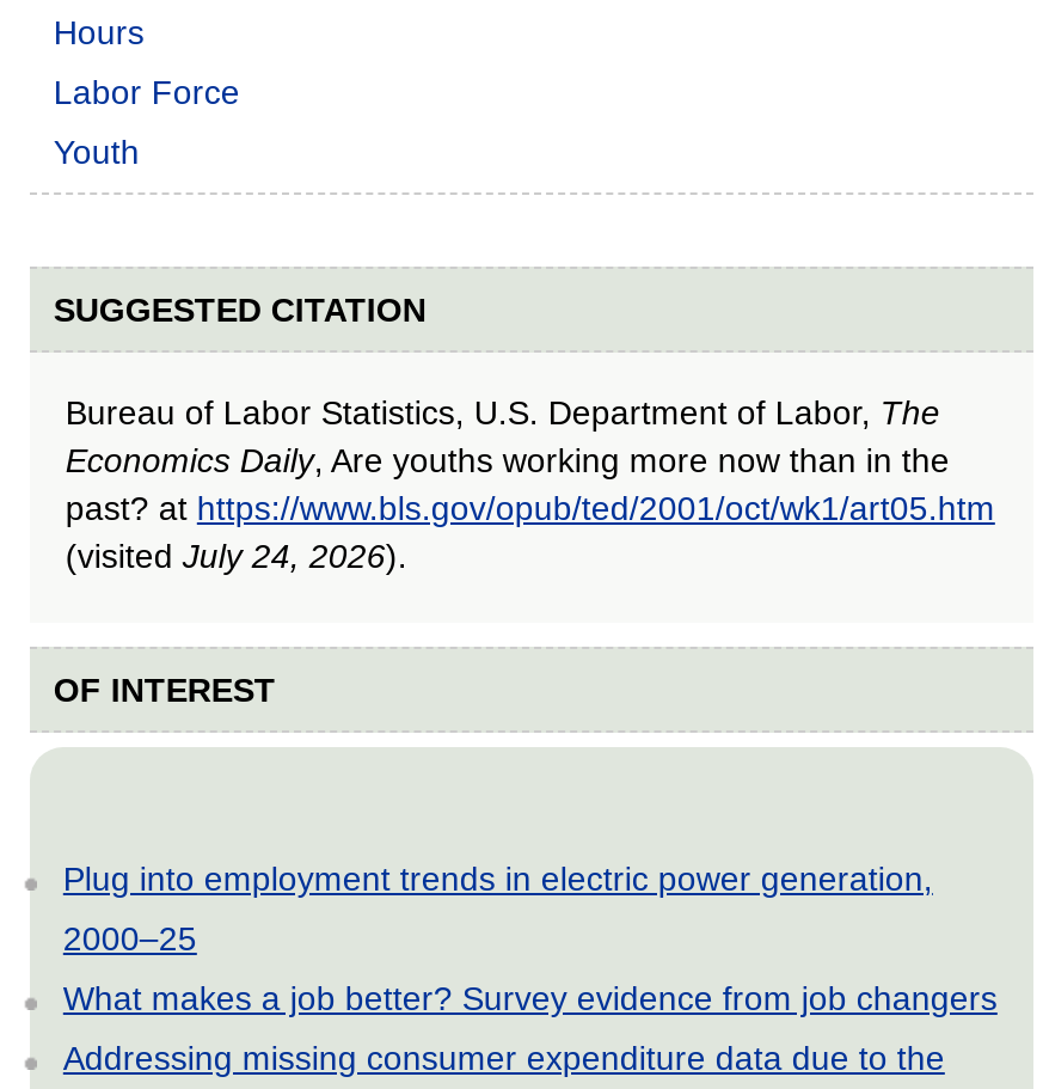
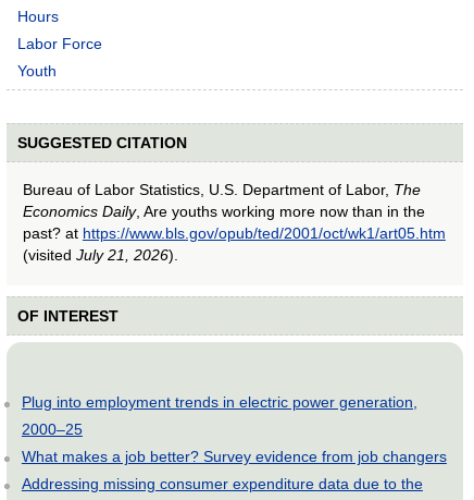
[65,536,407,575] (visited July 24, 2026). -> [23,246,178,264] (visited July 21, 2026).

